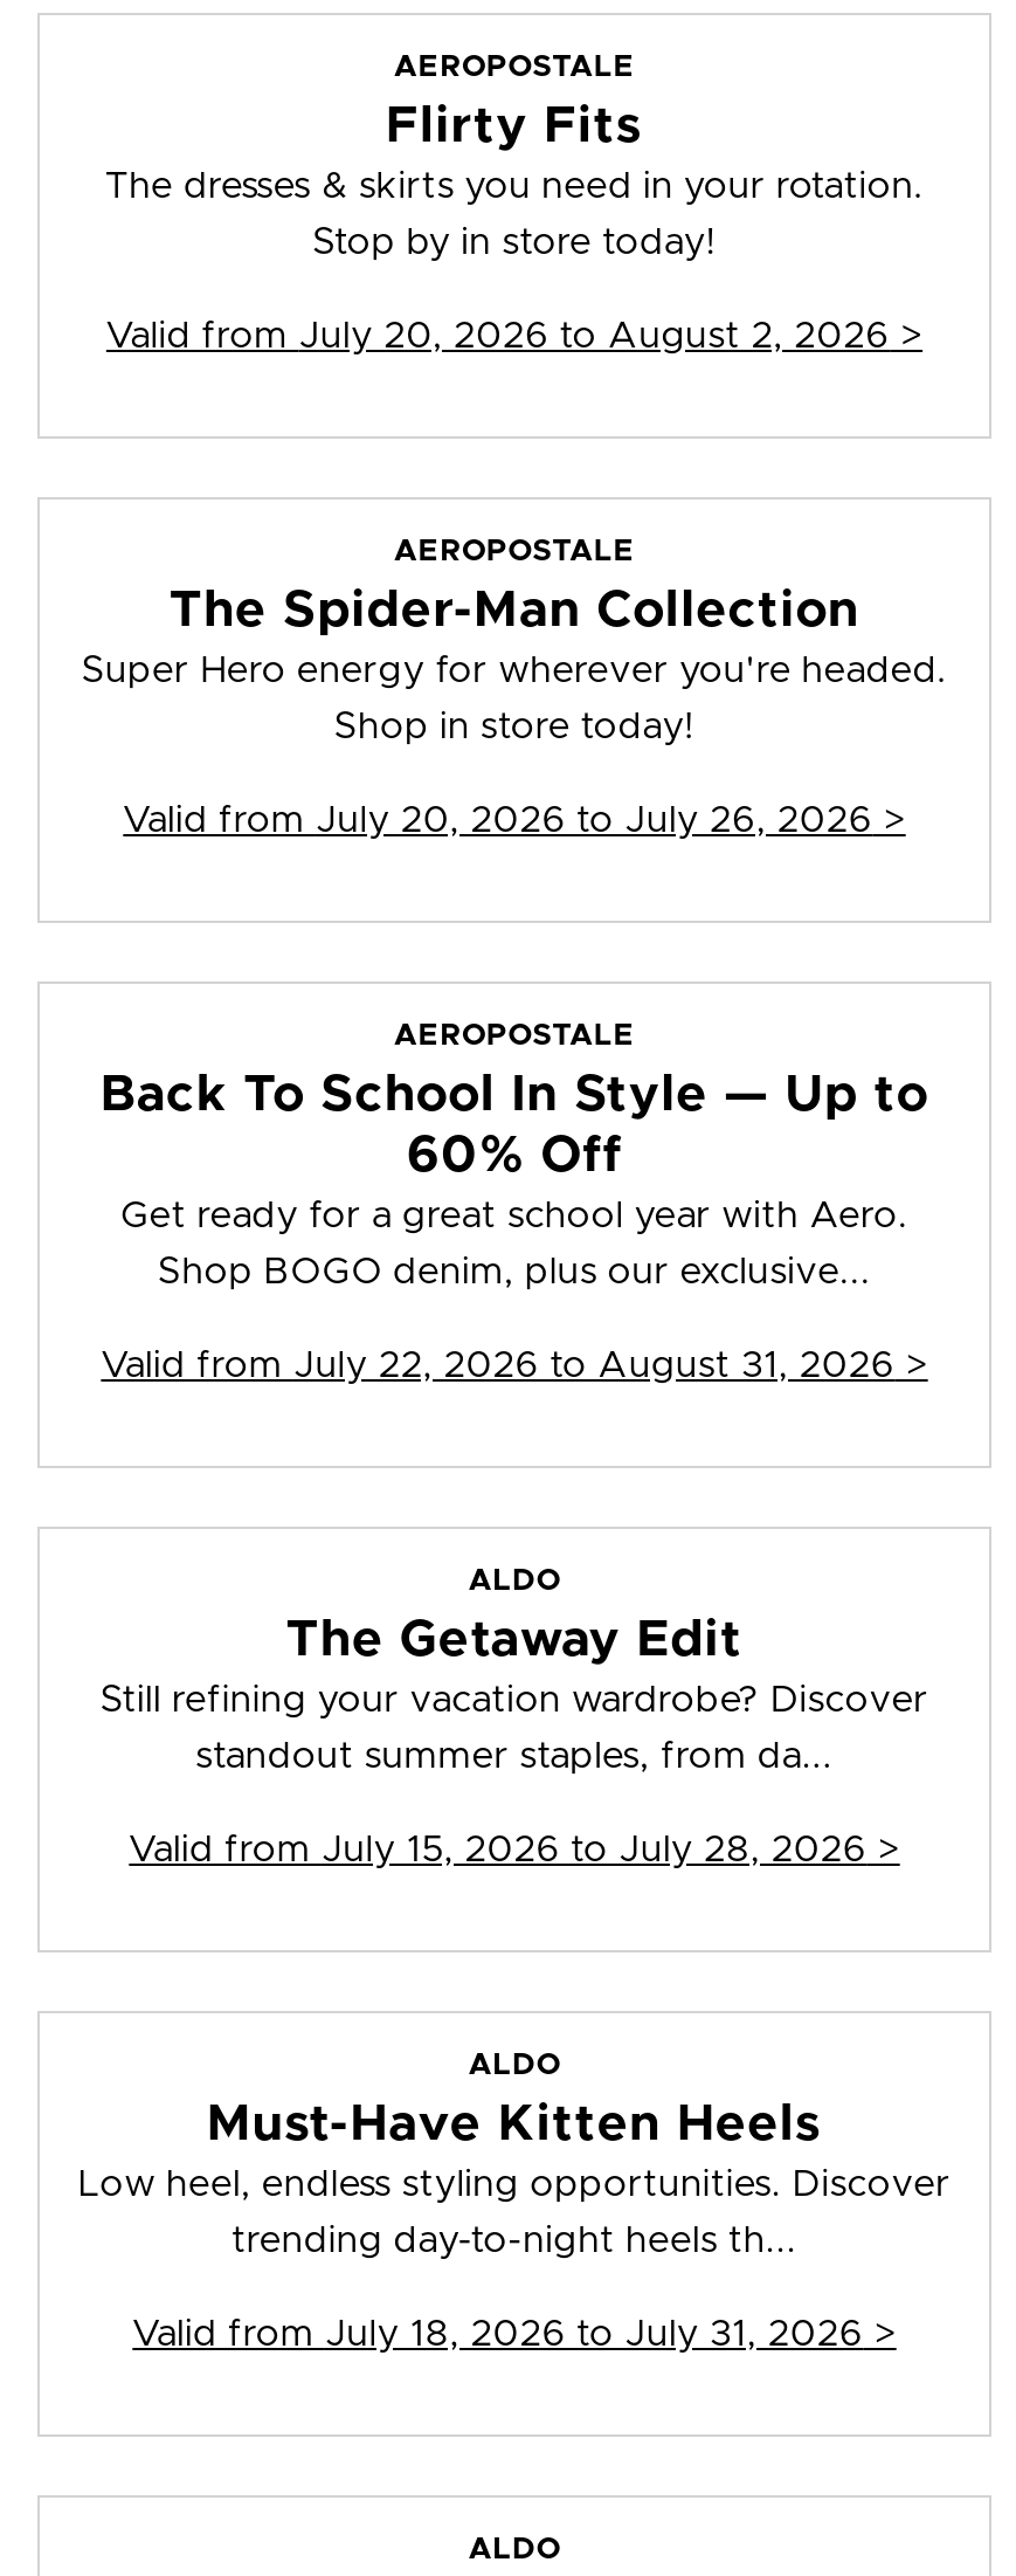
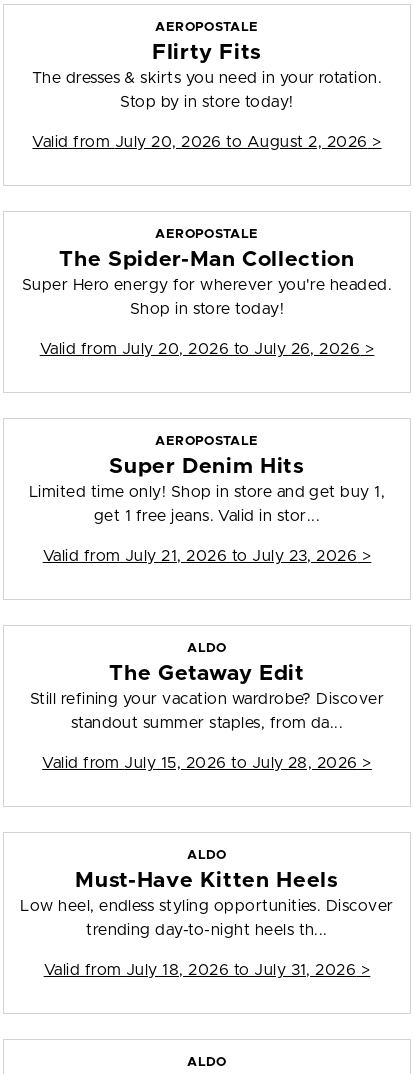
[100,1071,929,1235] Back To School In Style — Up to | 60% Off | Get ready for a great school year with Aero. -> [29,456,385,500] Super Denim Hits | Limited time only! Shop in store and get buy 1,
[158,1253,871,1291] Shop BOGO denim, plus our exclusive... -> [94,508,320,524] get 1 free jeans. Valid in stor...
[101,1347,928,1384] Valid from July 22, 2026 to August 31, 2026 > -> [43,548,371,564] Valid from July 21, 2026 to July 23, 2026 >

